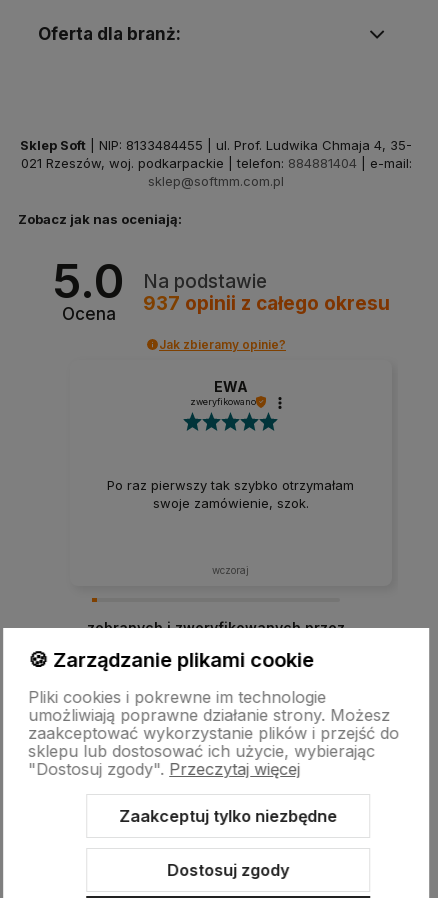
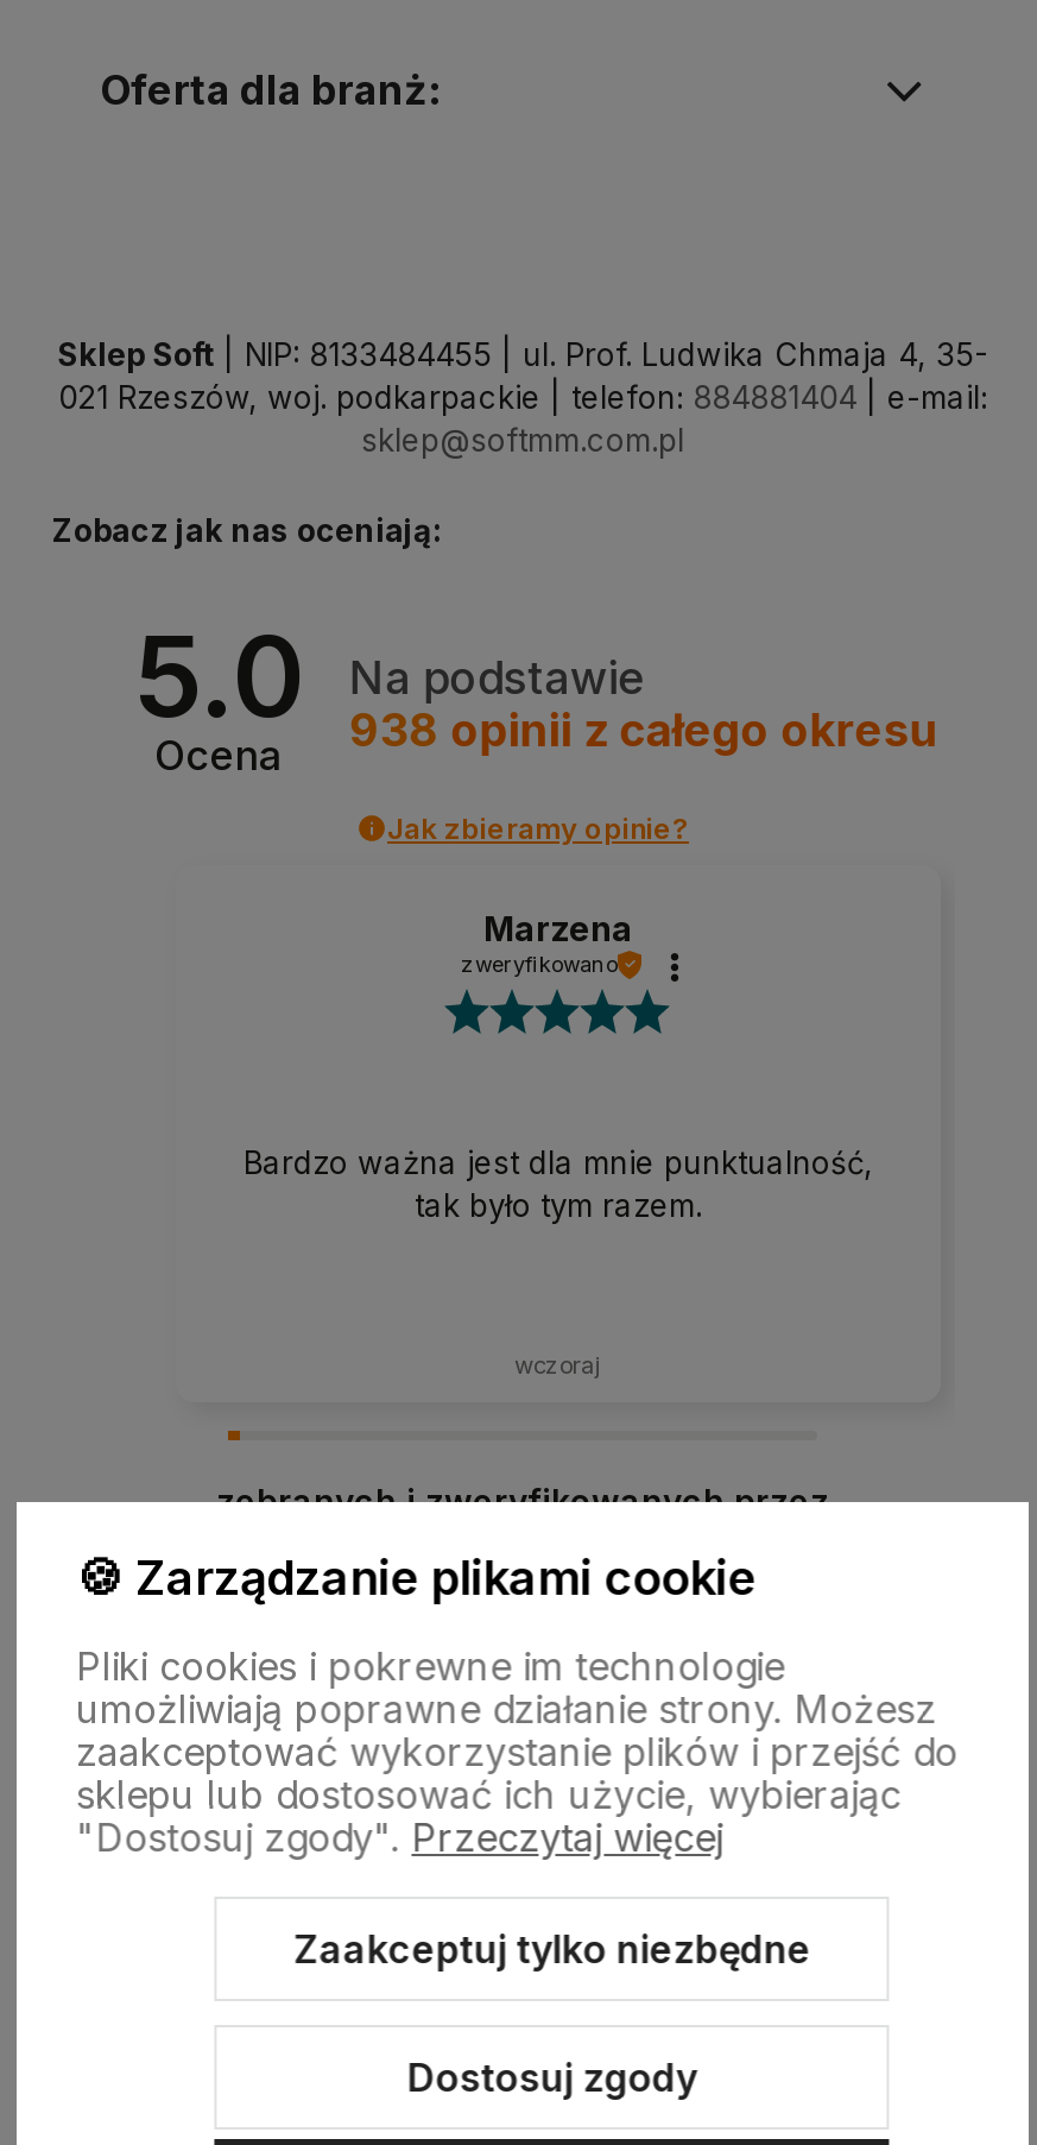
[143,292,390,315] 937 opinii z całego okresu -> [349,704,938,759] 938 opinii z całego okresu
[214,378,248,395] EWA -> [483,908,633,948] Marzena
[107,477,354,511] Po raz pierwszy tak szybko otrzymałam | swoje zamówienie, szok. -> [244,1143,873,1224] Bardzo ważna jest dla mnie punktualność, | tak było tym razem.

